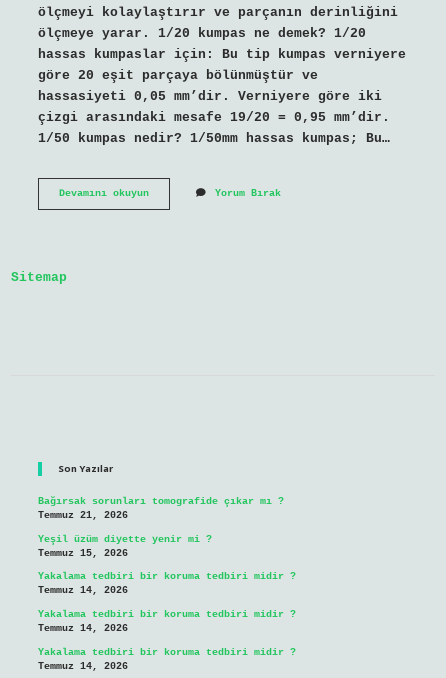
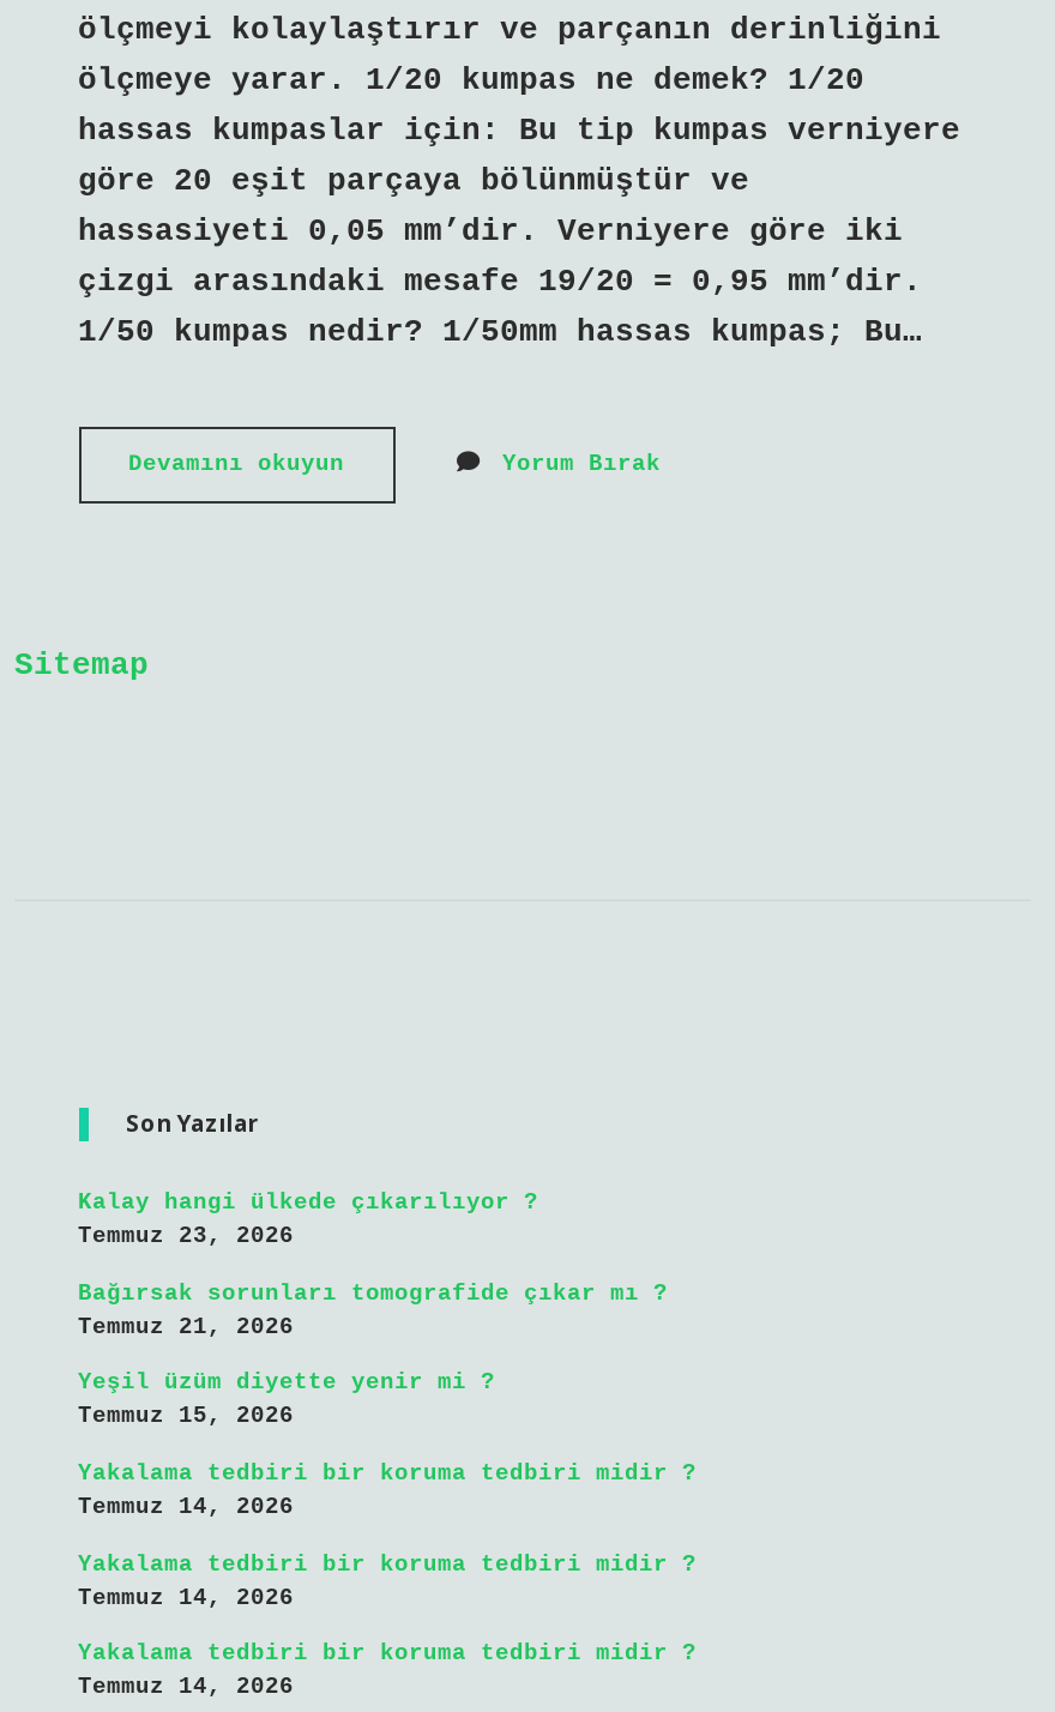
none -> [78,1190,538,1250] Kalay hangi ülkede çıkarılıyor ? | Temmuz 23, 2026

